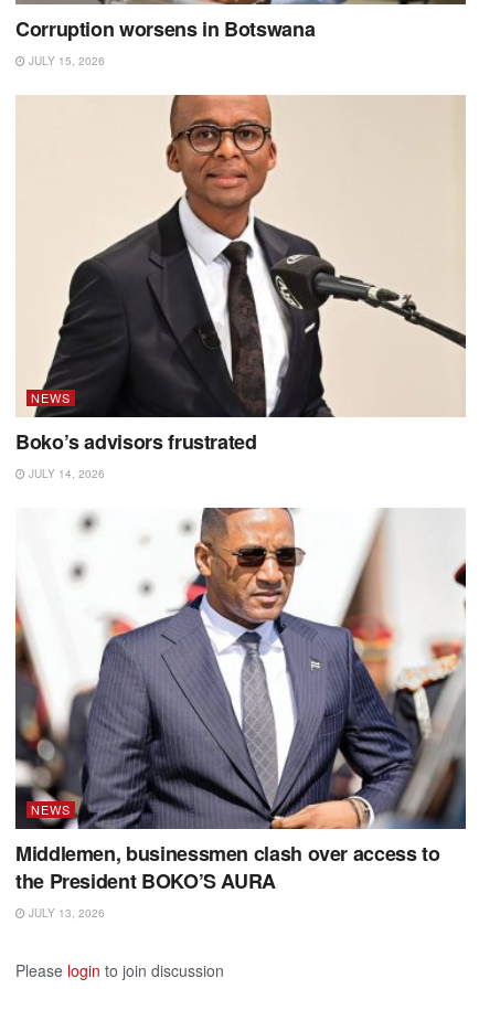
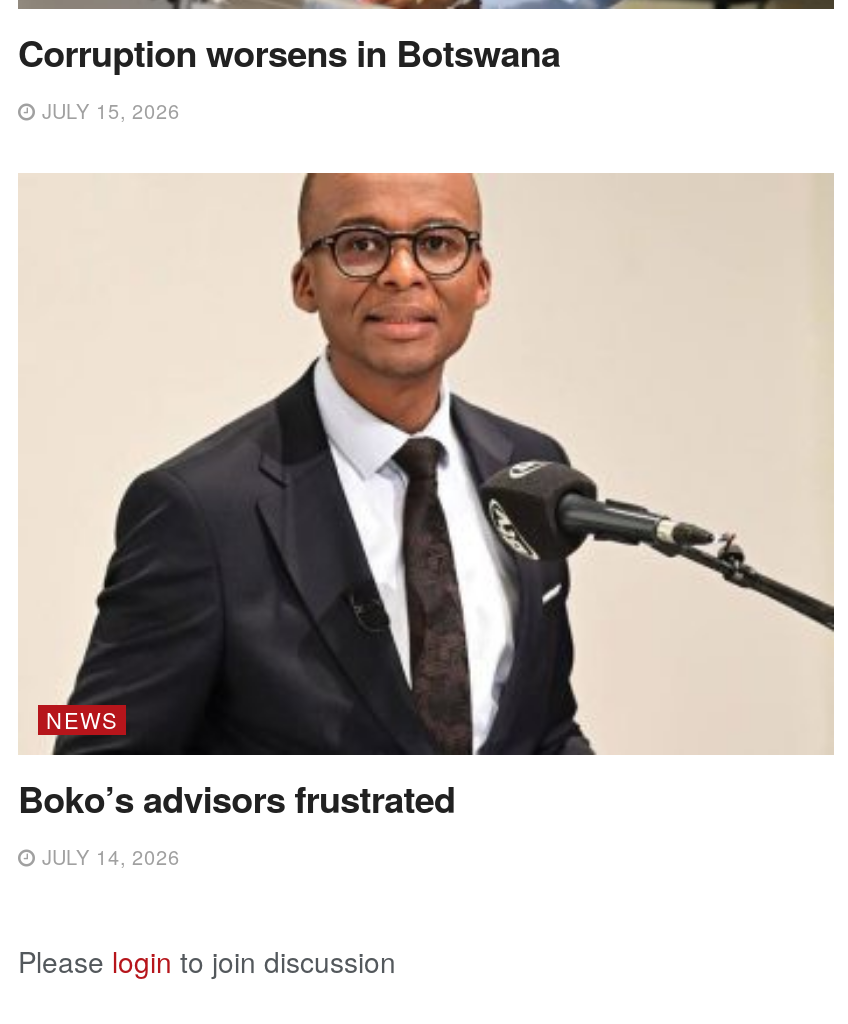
[14,507,467,921] [image] | NEWS | Middlemen, businessmen clash over access to | the President BOKO’S AURA | JULY 13, 2026 -> none

